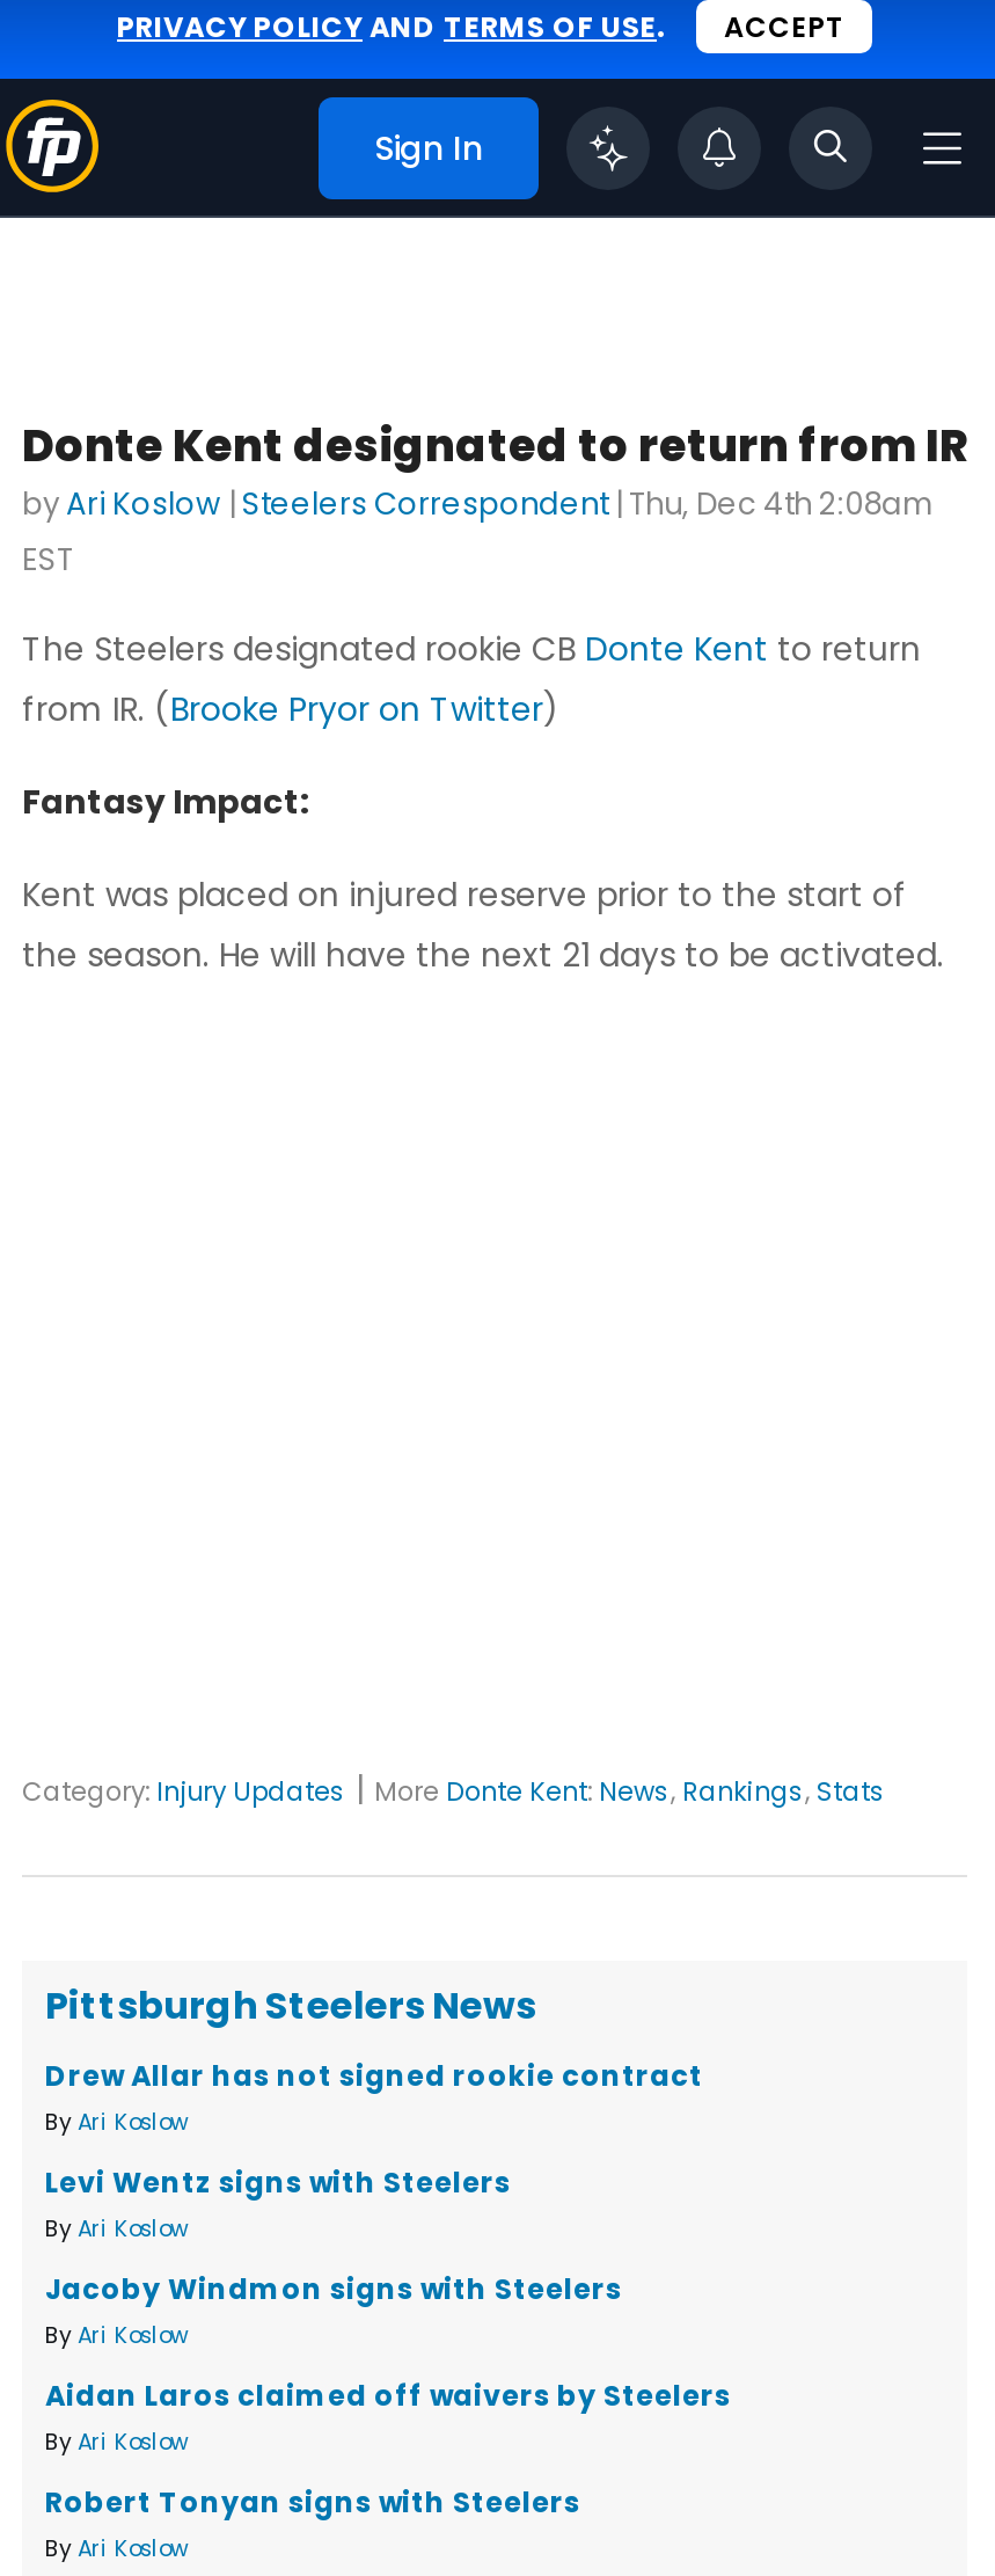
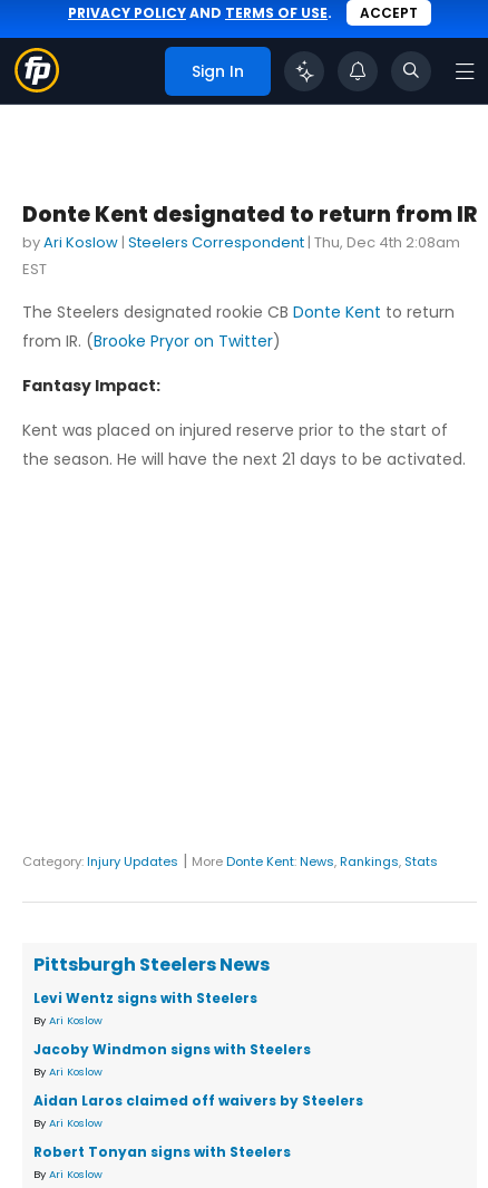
[45,2057,703,2138] Drew Allar has not signed rookie contract | By Ari Koslow -> none

